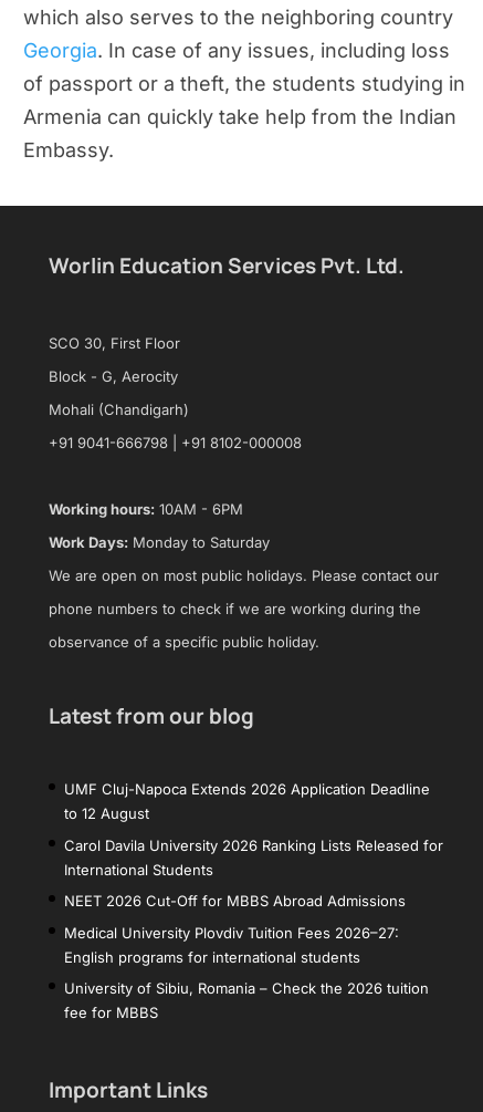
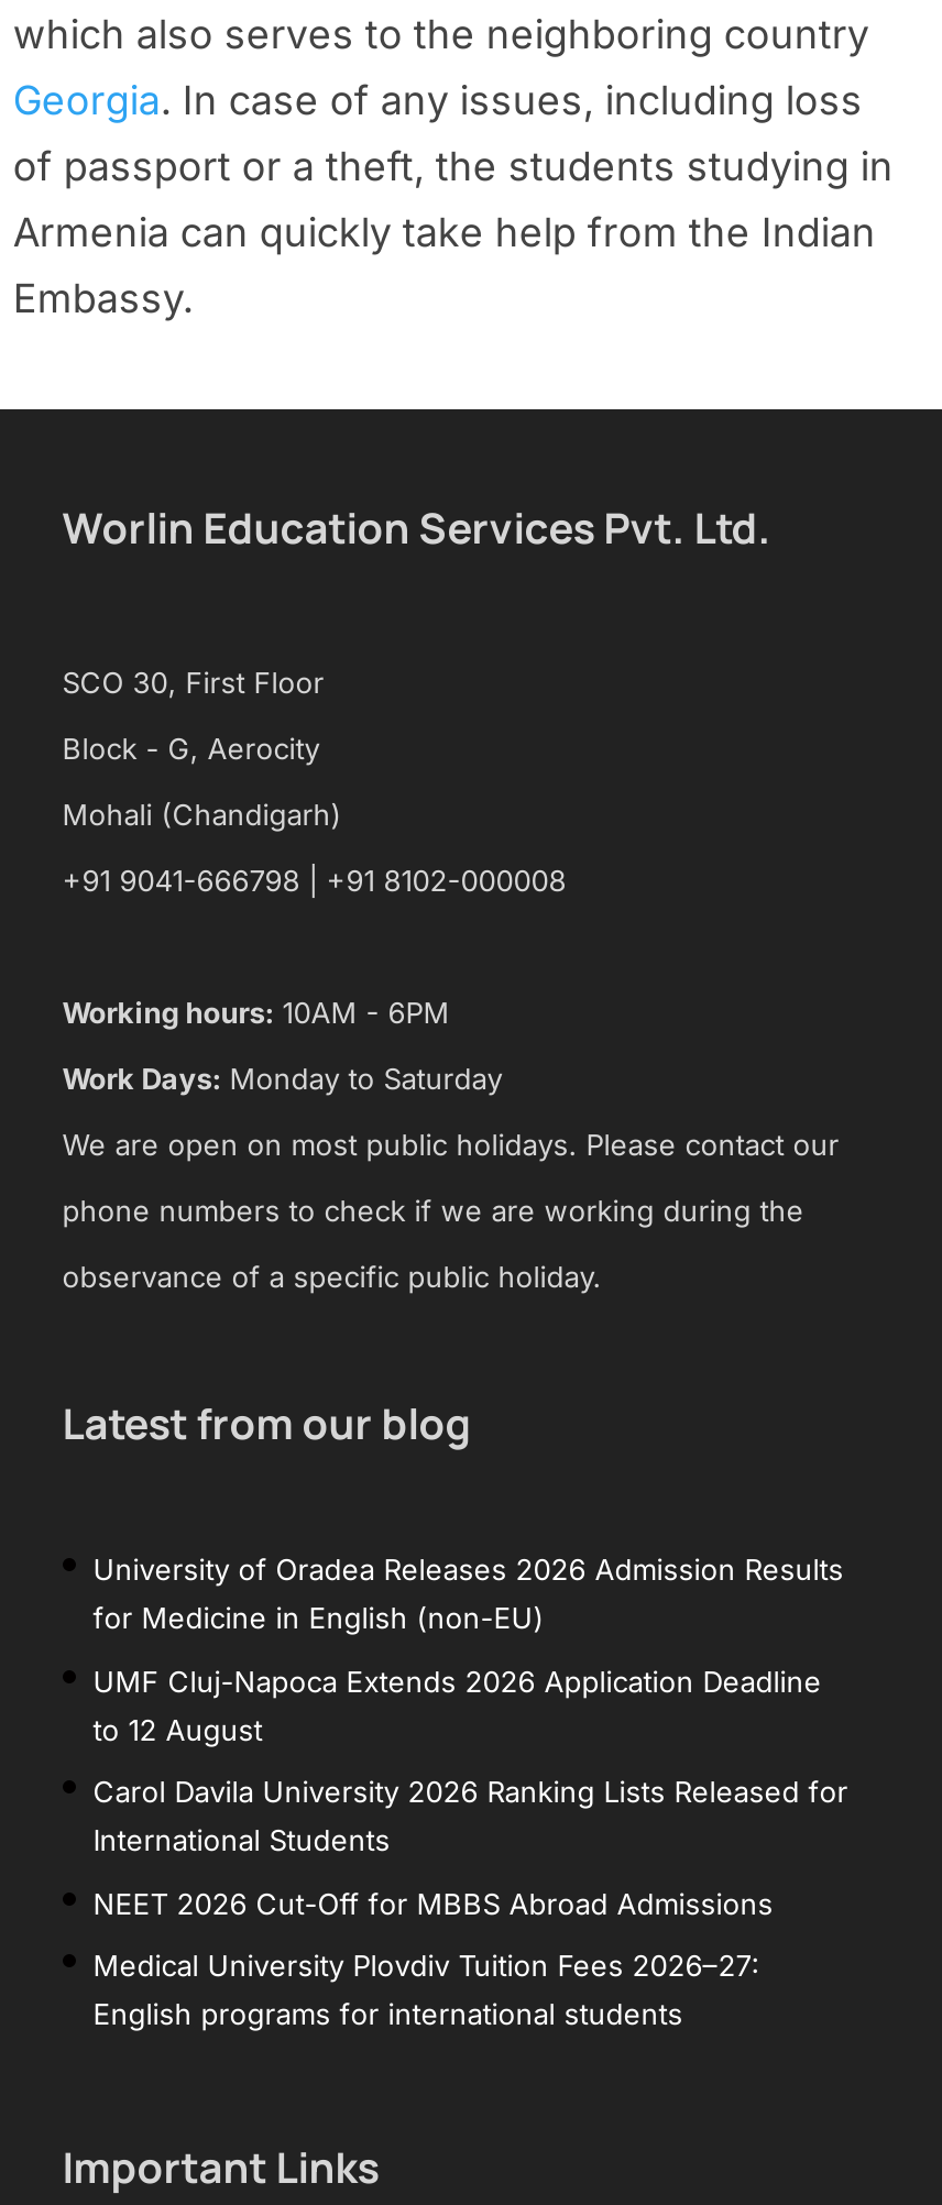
none -> [93,1552,844,1635] University of Oradea Releases 2026 Admission Results | for Medicine in English (non-EU)
moved [64,780,443,966] -> [93,1663,848,2032]: UMF Cluj-Napoca Extends 2026 Application Deadline | to 12 August | Carol Davila University 2026 Ranking Lists Released for | International Students | NEET 2026 Cut-Off for MBBS Abroad Admissions | Medical University Plovdiv Tuition Fees 2026–27: | English programs for international students
[64,979,429,1021] University of Sibiu, Romania – Check the 2026 tuition | fee for MBBS -> none

